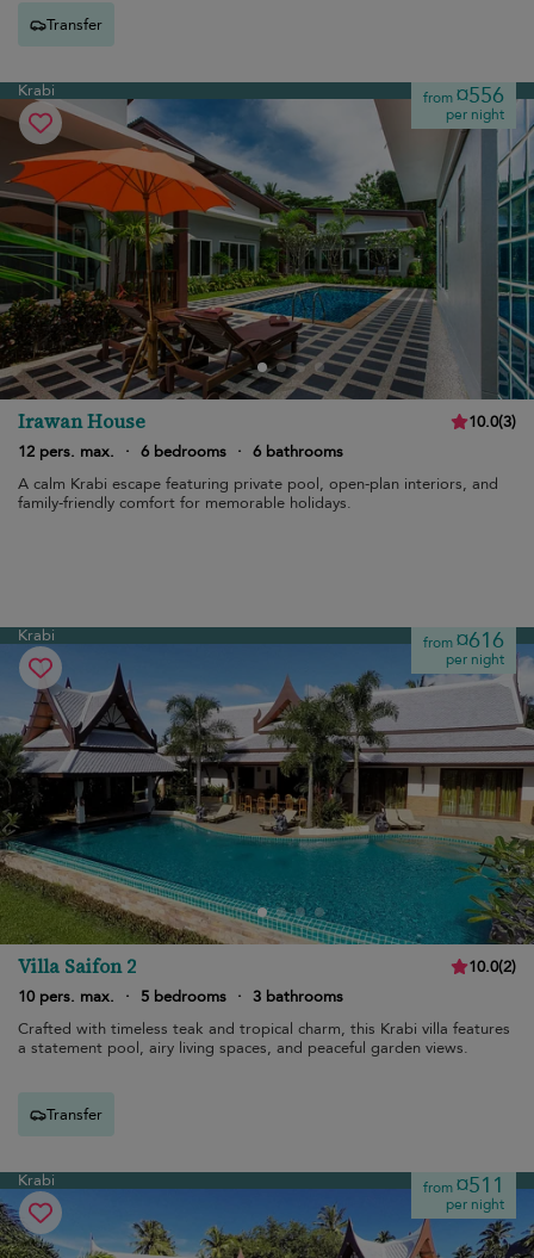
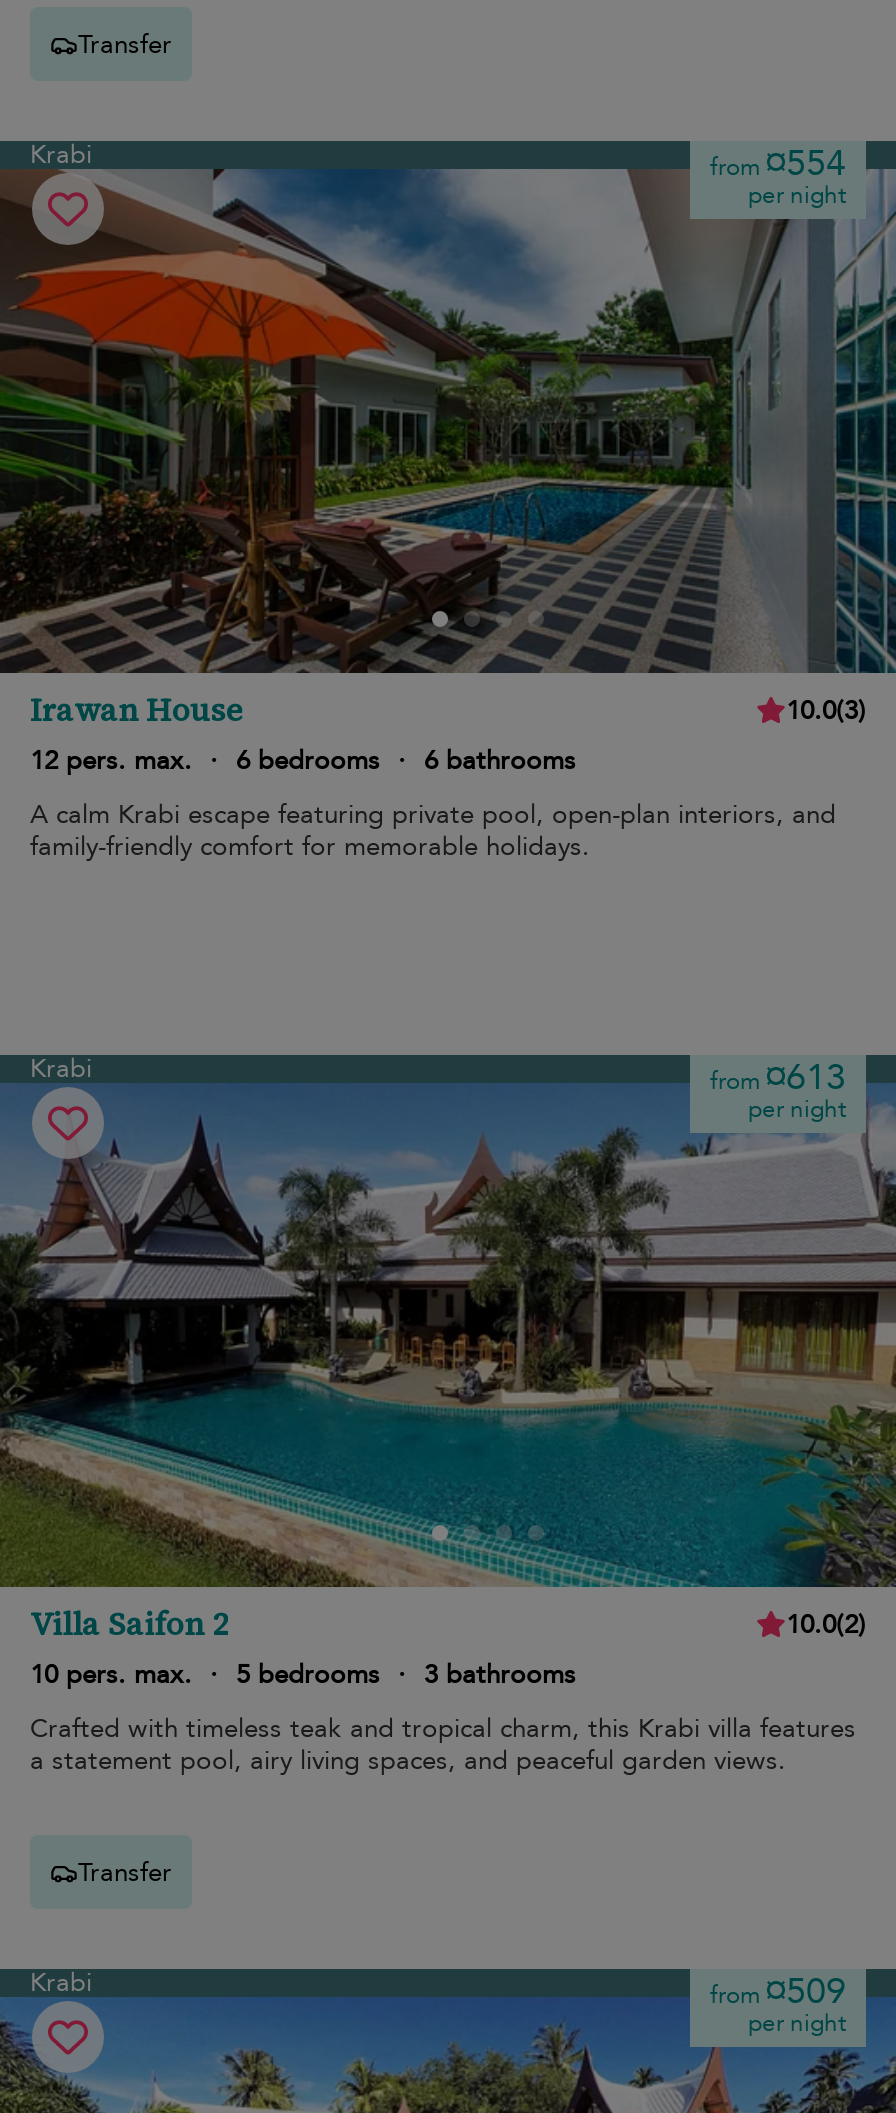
[423,81,504,111] from¤556 -> [710,139,846,189] from¤554
[423,626,504,656] from¤616 -> [710,1053,846,1103] from¤613
[423,1171,504,1201] from¤511 -> [710,1967,846,2017] from¤509

